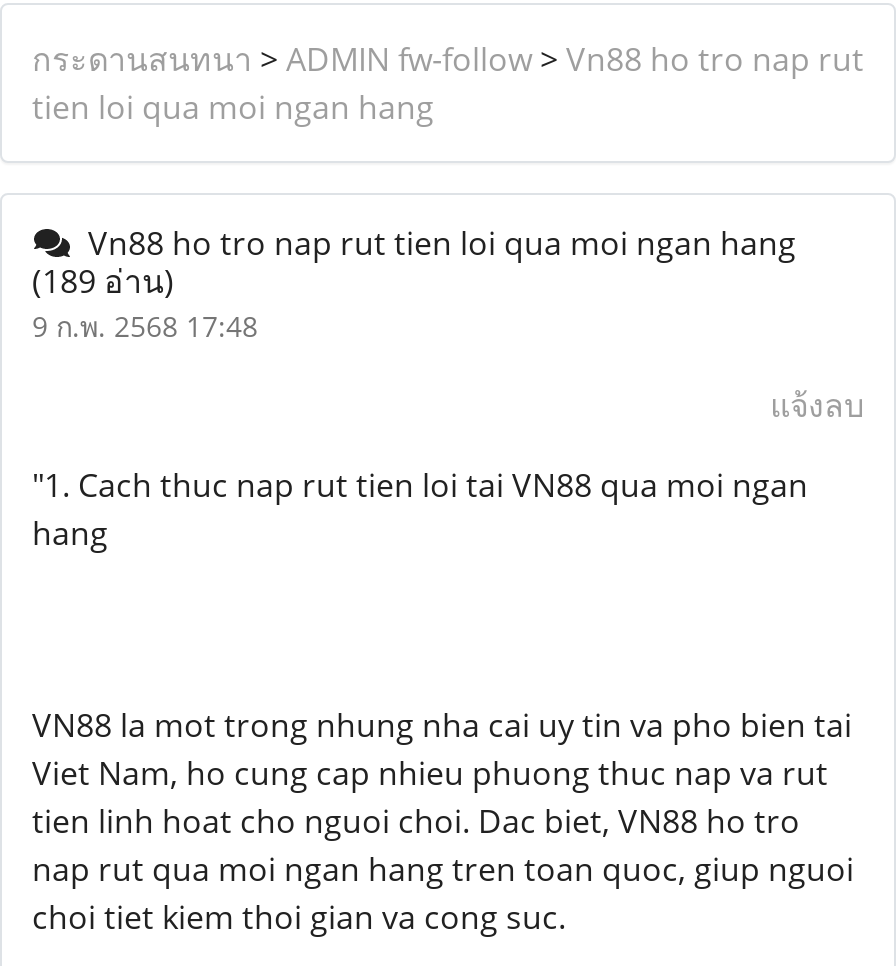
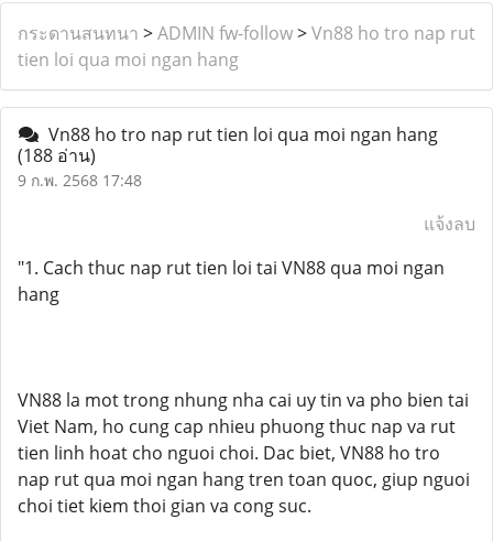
[32,259,174,303] (189 อ่าน) -> [18,143,96,167] (188 อ่าน)

